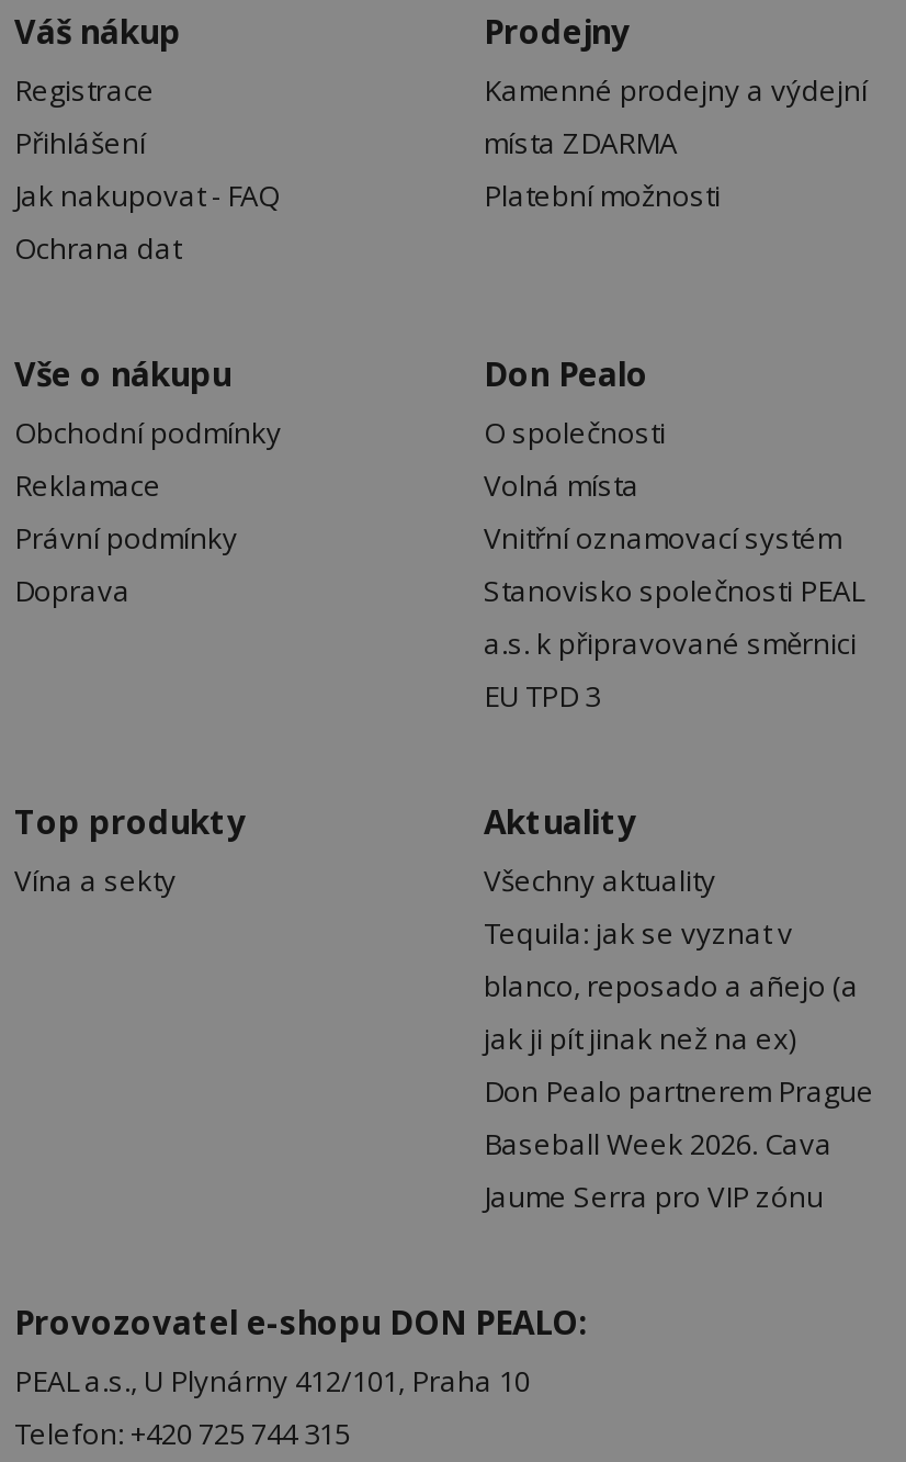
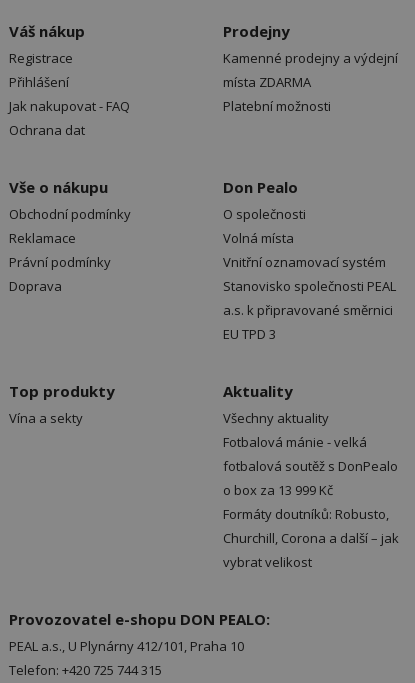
[484,914,874,1217] Tequila: jak se vyznat v | blanco, reposado a añejo (a | jak ji pít jinak než na ex) | Don Pealo partnerem Prague | Baseball Week 2026. Cava | Jaume Serra pro VIP zónu -> [223,433,399,571] Fotbalová mánie - velká | fotbalová soutěž s DonPealo | o box za 13 999 Kč | Formáty doutníků: Robusto, | Churchill, Corona a další – jak | vybrat velikost

